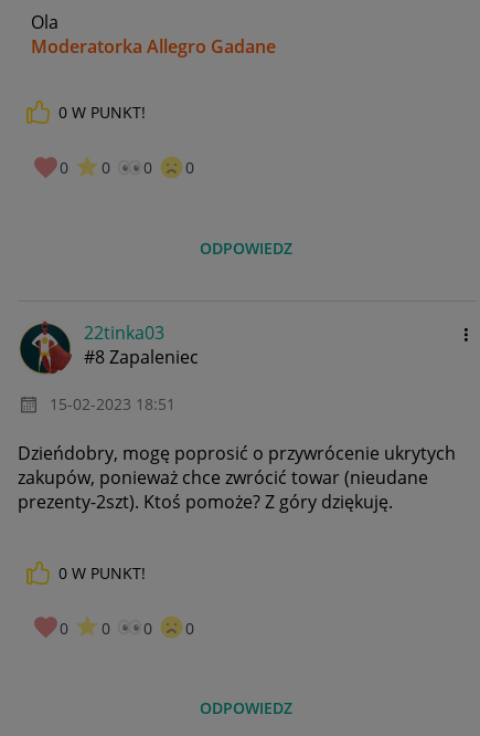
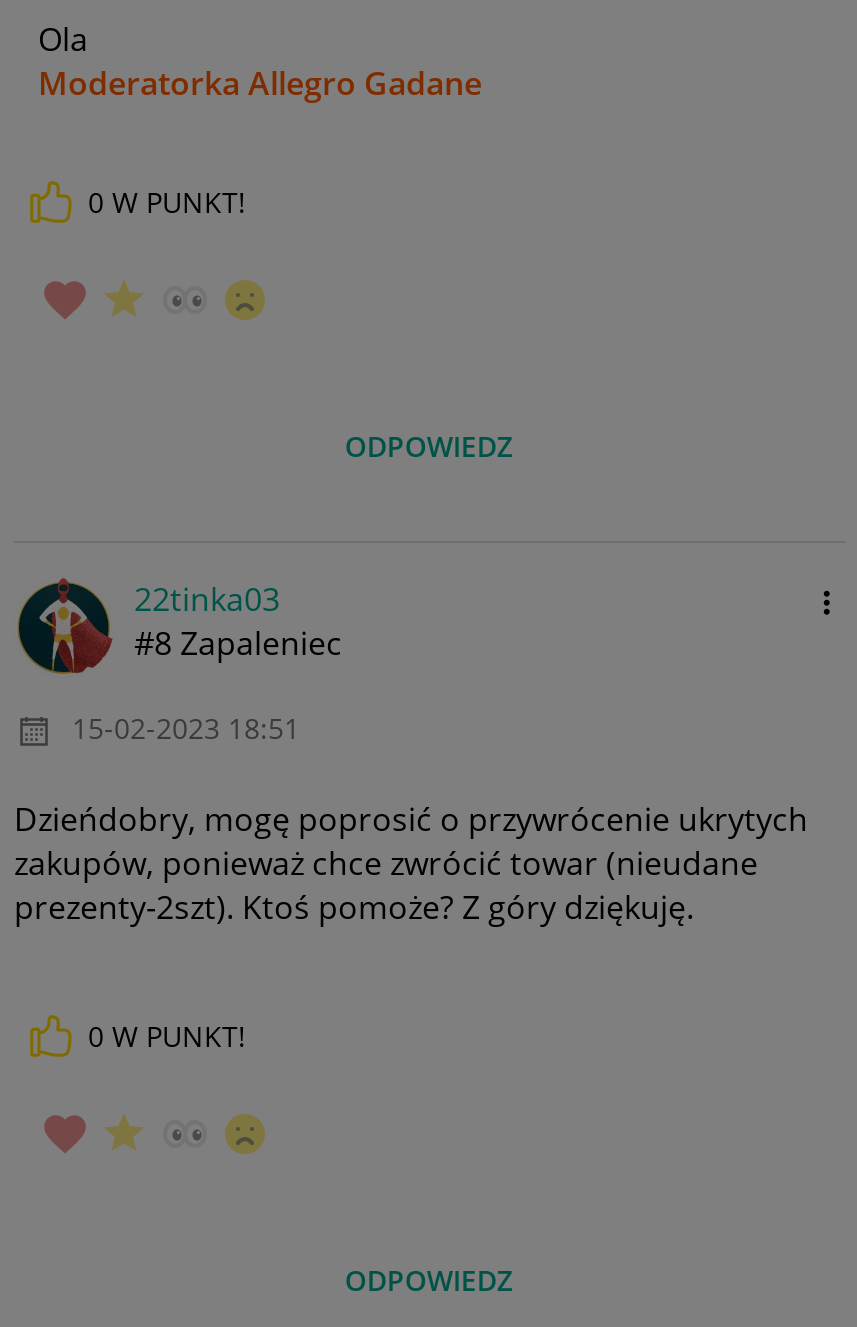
[59,157,194,178] 0 | 0 | 0 | 0 -> none
[59,618,194,639] 0 | 0 | 0 | 0 -> none

